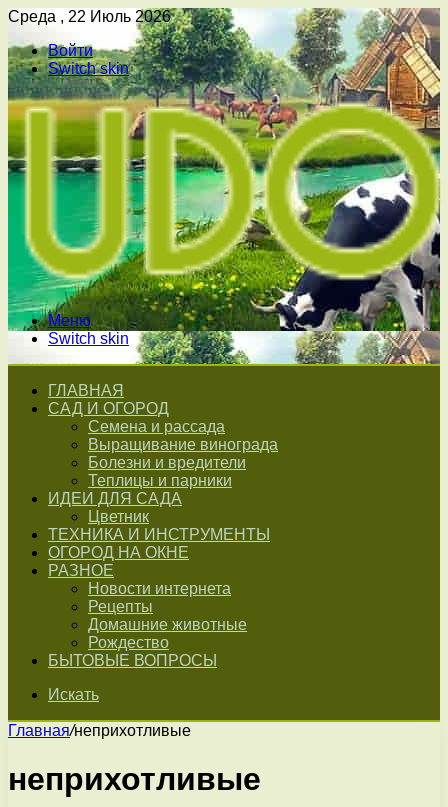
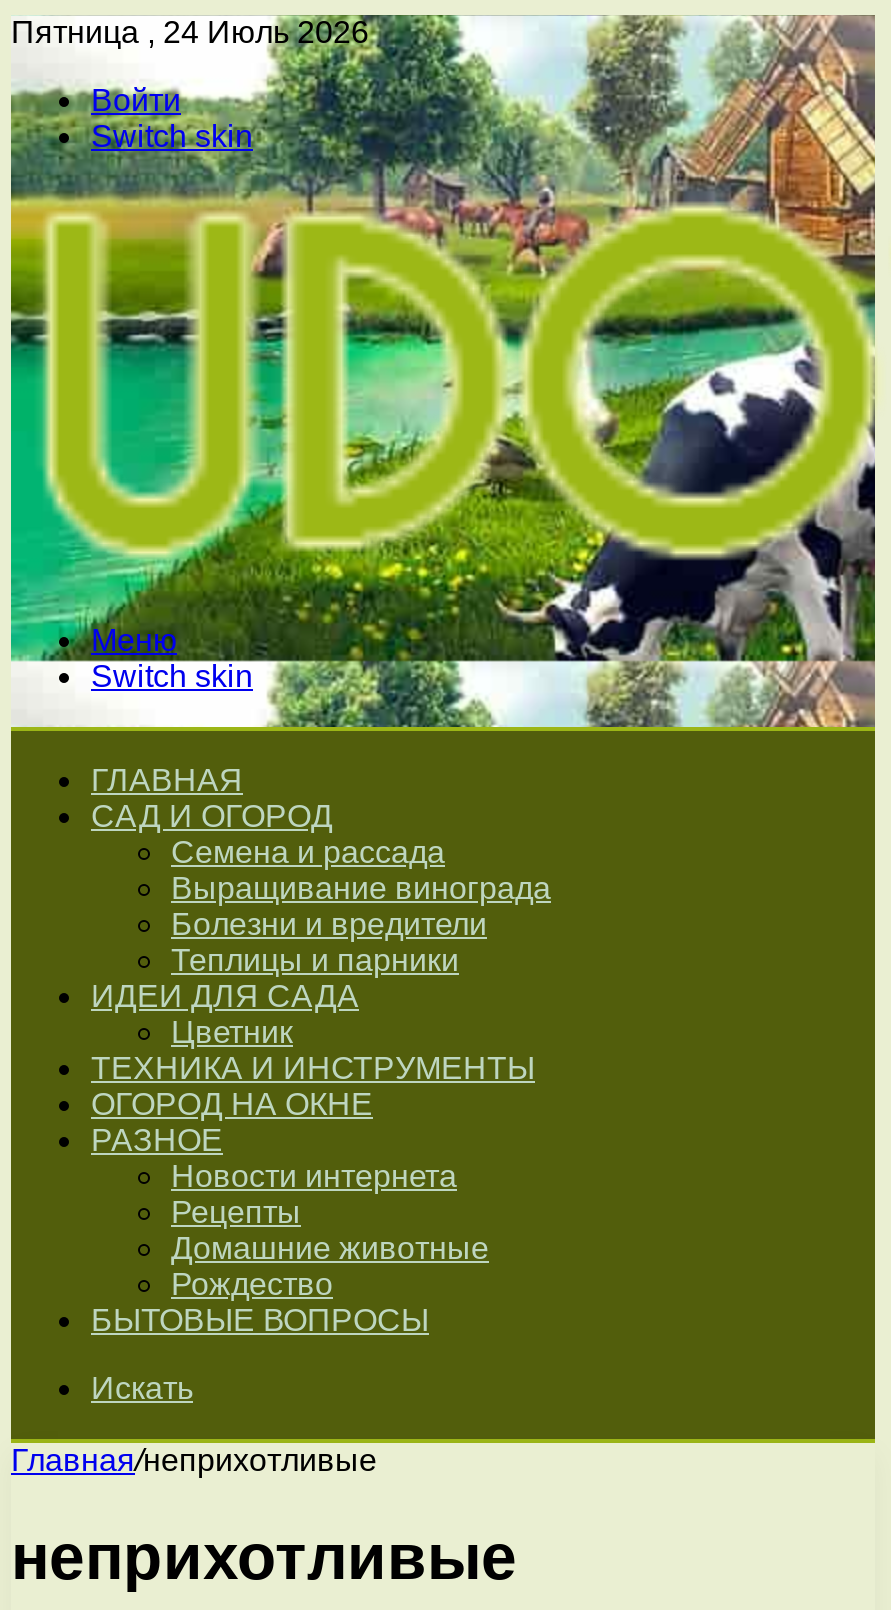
[8,8,171,25] Среда , 22 Июль 2026 -> [11,15,369,49] Пятница , 24 Июль 2026

